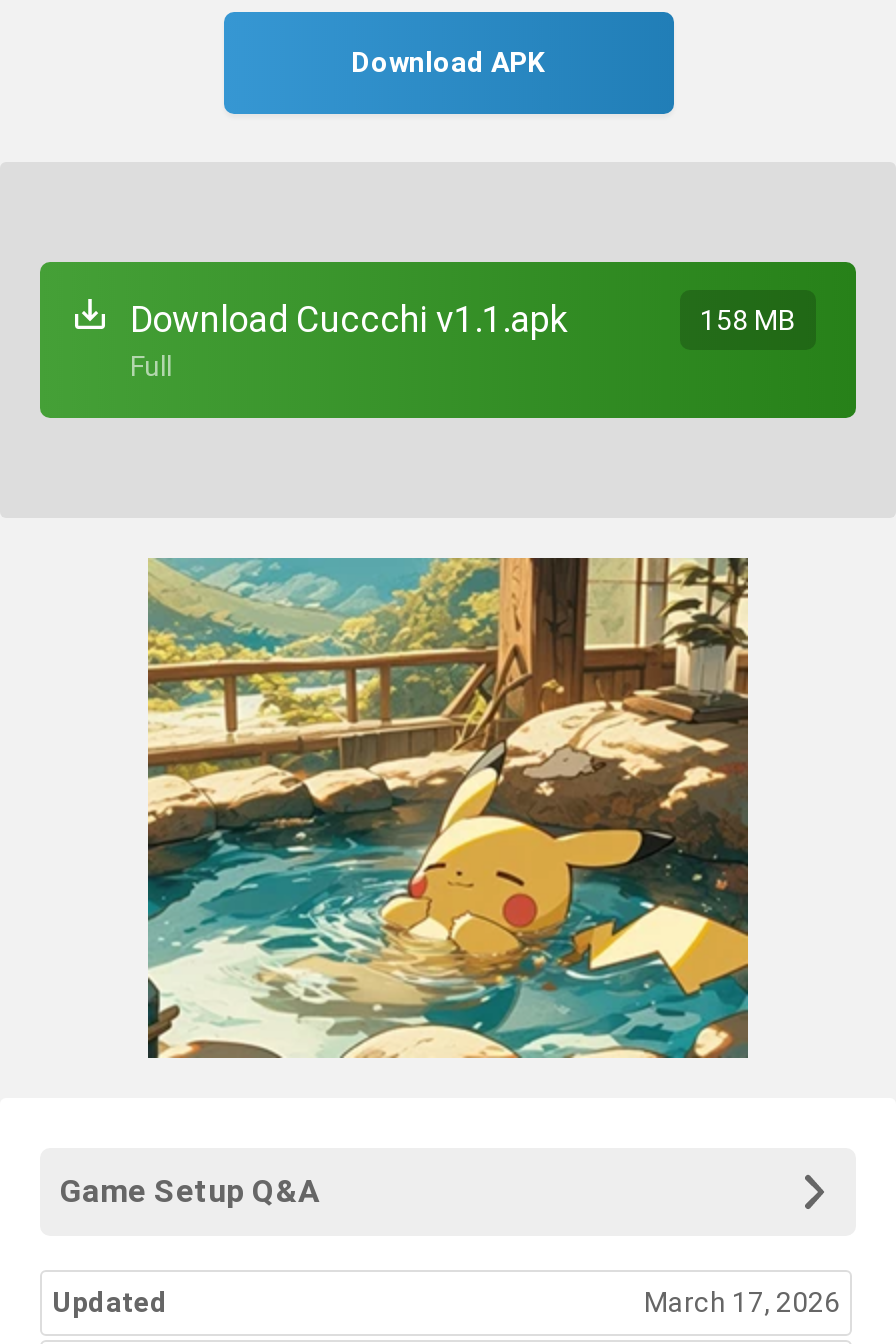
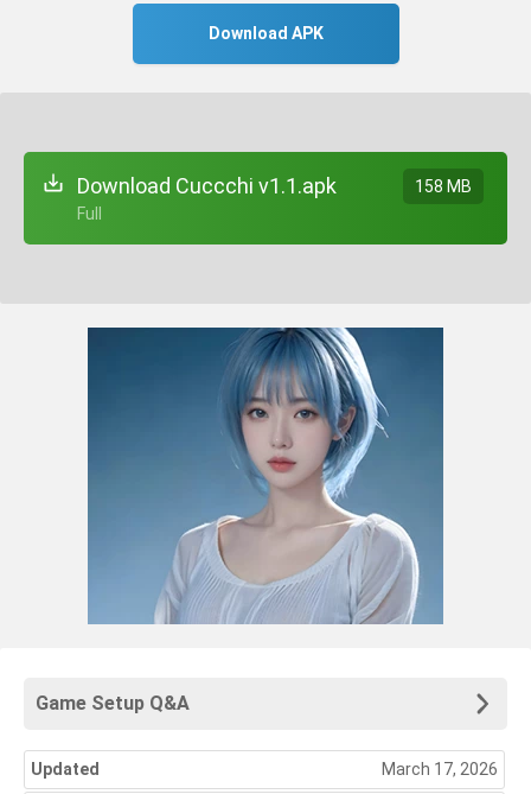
[146,556,750,1060] [image] -> [87,326,444,625] [image]

